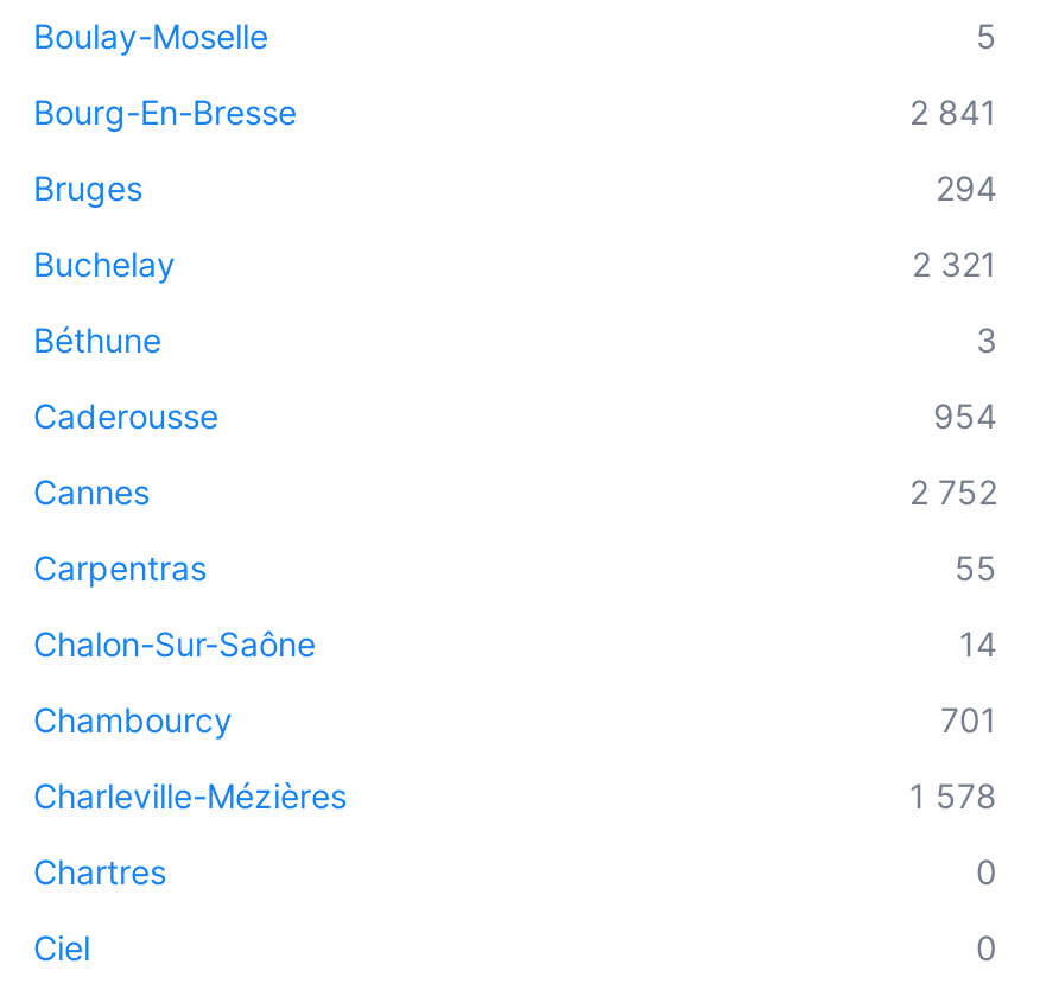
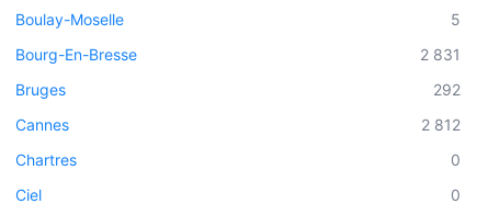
[909,90,997,131] 2 841 -> [420,45,461,63] 2 831
[33,166,997,435] 294 | Buchelay | 2 321 | Béthune | 3 | Caderousse | 954 -> [433,80,461,98] 292
[33,470,997,815] 2 752 | Carpentras | 55 | Chalon-Sur-Saône | 14 | Chambourcy | 701 | Charleville-Mézières | 1 578 -> [421,115,461,133] 2 812

